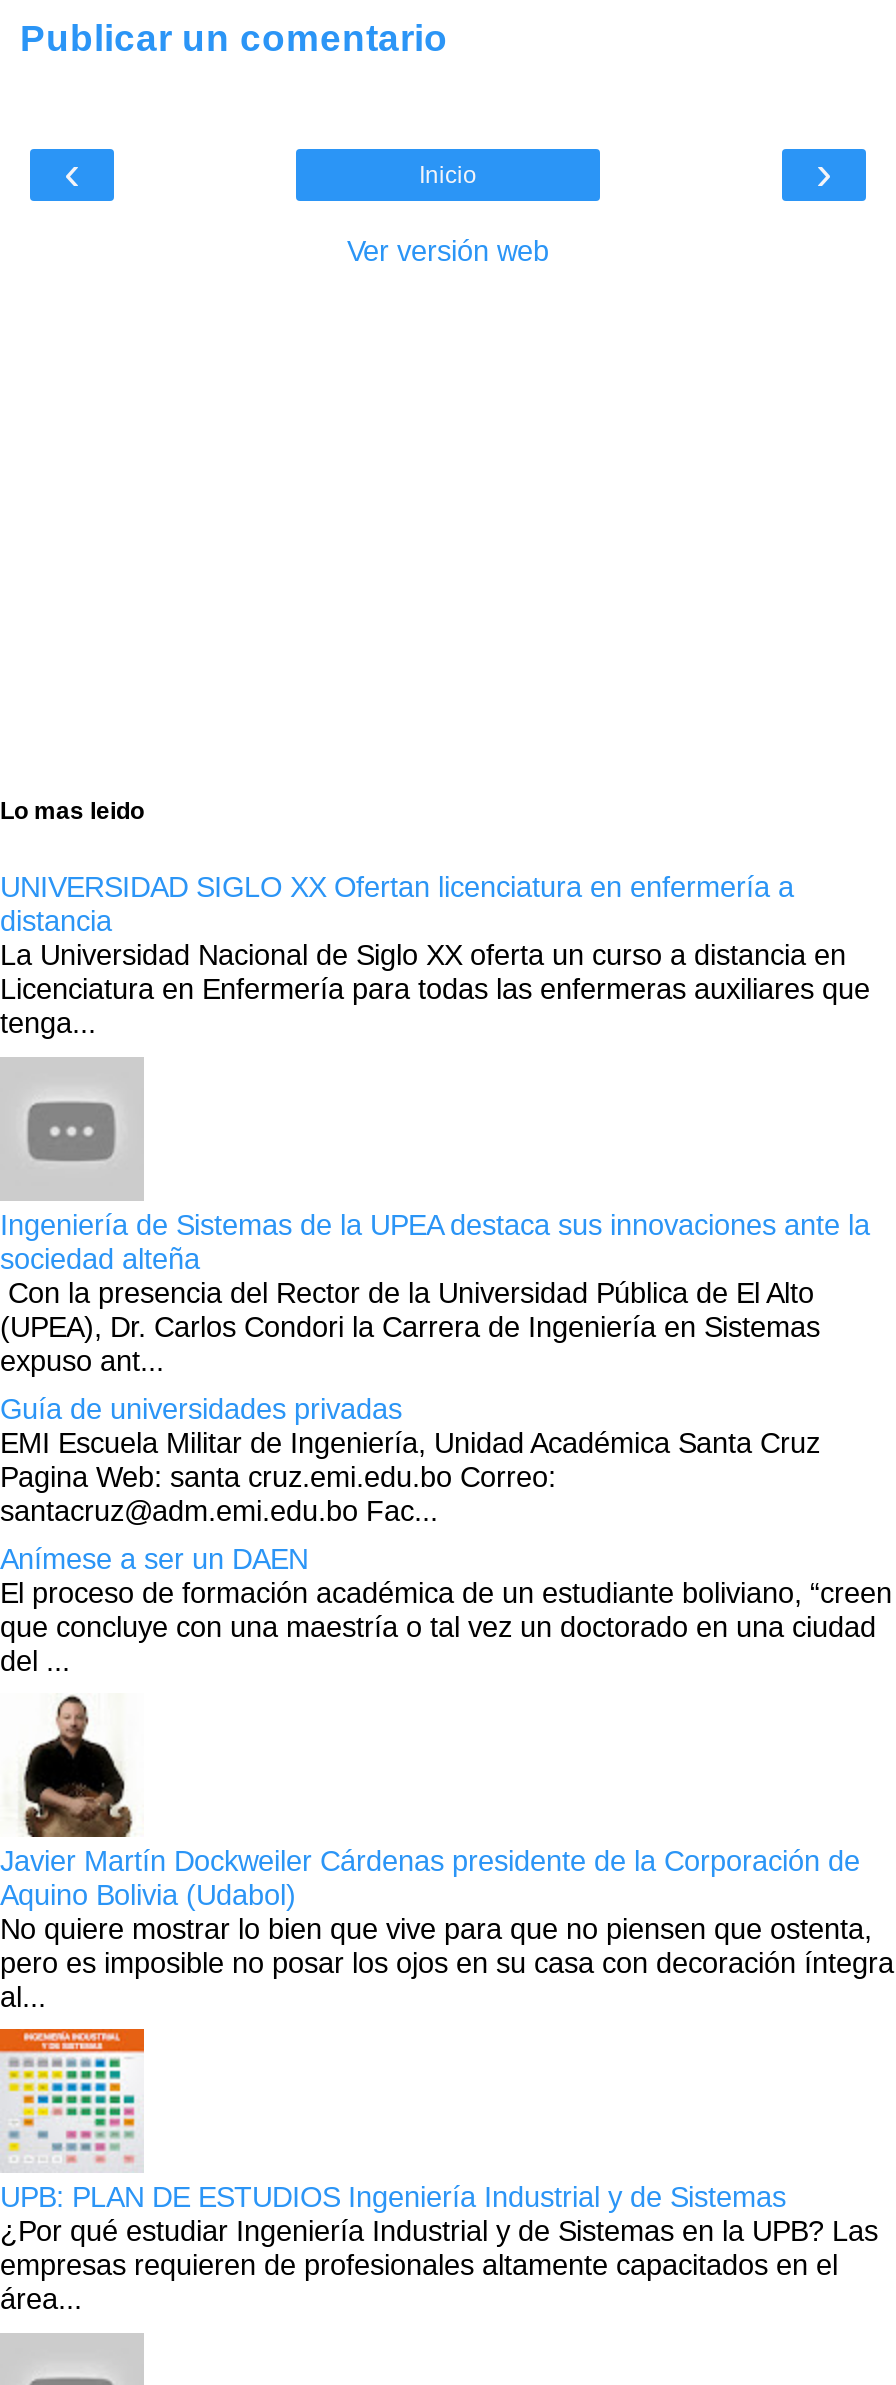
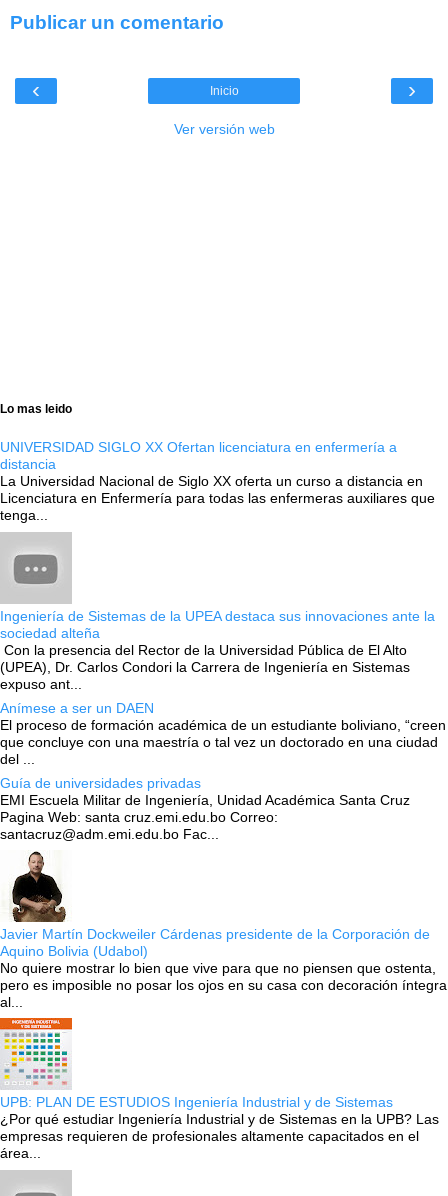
moved [0,1393,820,1527] -> [0,775,410,842]: Guía de universidades privadas | EMI Escuela Militar de Ingeniería, Unidad Académica Santa Cruz | Pagina Web: santa cruz.emi.edu.bo Correo: | santacruz@adm.emi.edu.bo Fac...
moved [0,1543,892,1677] -> [0,700,446,767]: Anímese a ser un DAEN | El proceso de formación académica de un estudiante boliviano, “creen | que concluye con una maestría o tal vez un doctorado en una ciudad | del ...

